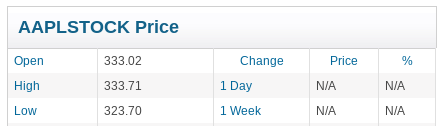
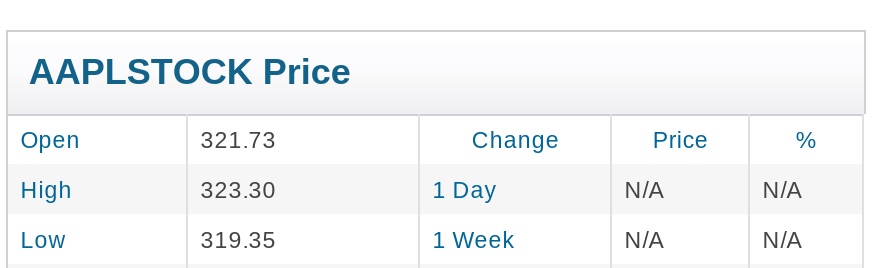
[104,54,142,67] 333.02 -> [200,127,276,153] 321.73
[104,79,142,92] 333.71 -> [200,177,276,203] 323.30
[104,104,142,117] 323.70 -> [200,227,276,253] 319.35

